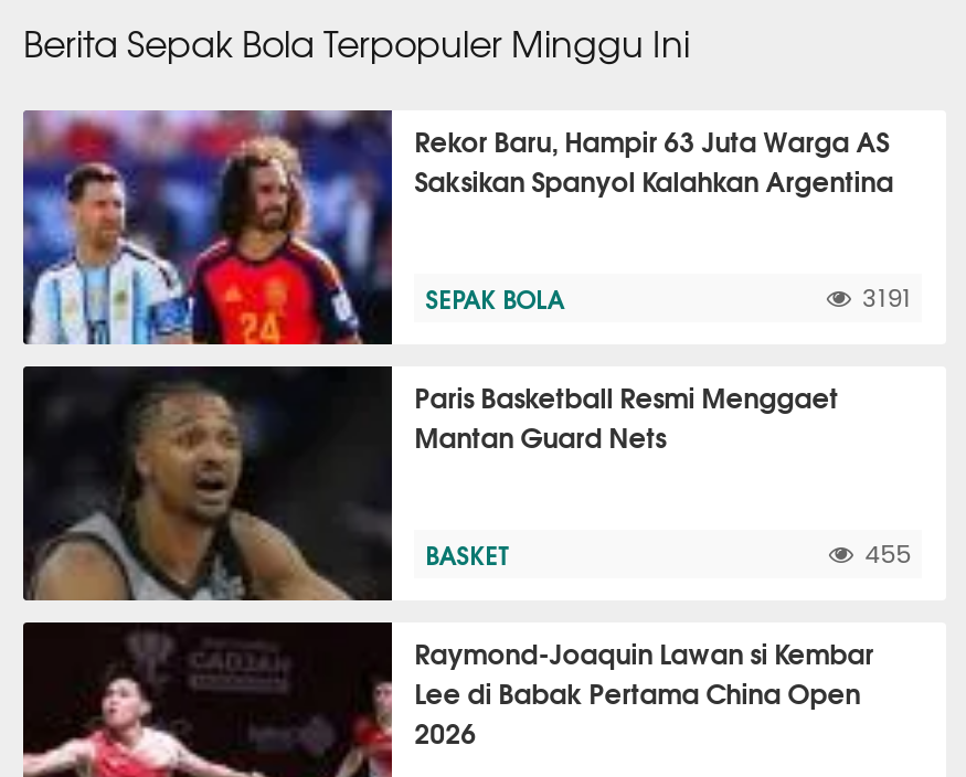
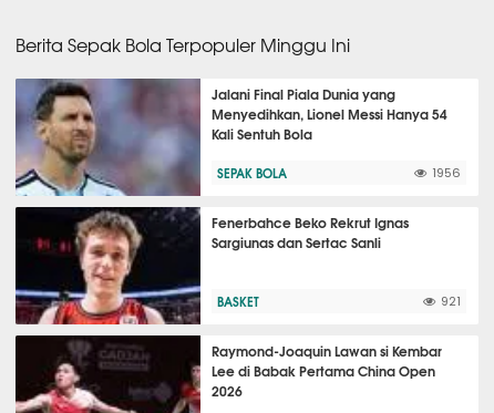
[21,110,894,347] [image] | Rekor Baru, Hampir 63 Juta Warga AS | Saksikan Spanyol Kalahkan Argentina -> [16,79,448,197] [image] | Jalani Final Piala Dunia yang | Menyedihkan, Lionel Messi Hanya 54 | Kali Sentuh Bola
[862,287,911,311] 3191 -> [432,167,461,179] 1956
[23,369,838,603] [image] | Paris Basketball Resmi Menggaet | Mantan Guard Nets -> [14,207,409,326] [image] | Fenerbahce Beko Rekrut Ignas | Sargiunas dan Sertac Sanli
[865,543,911,567] 455 -> [441,296,461,308] 921

